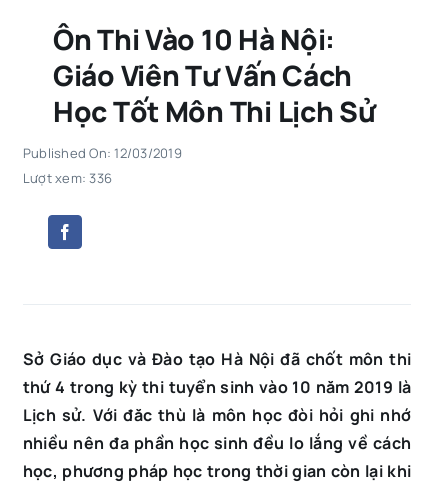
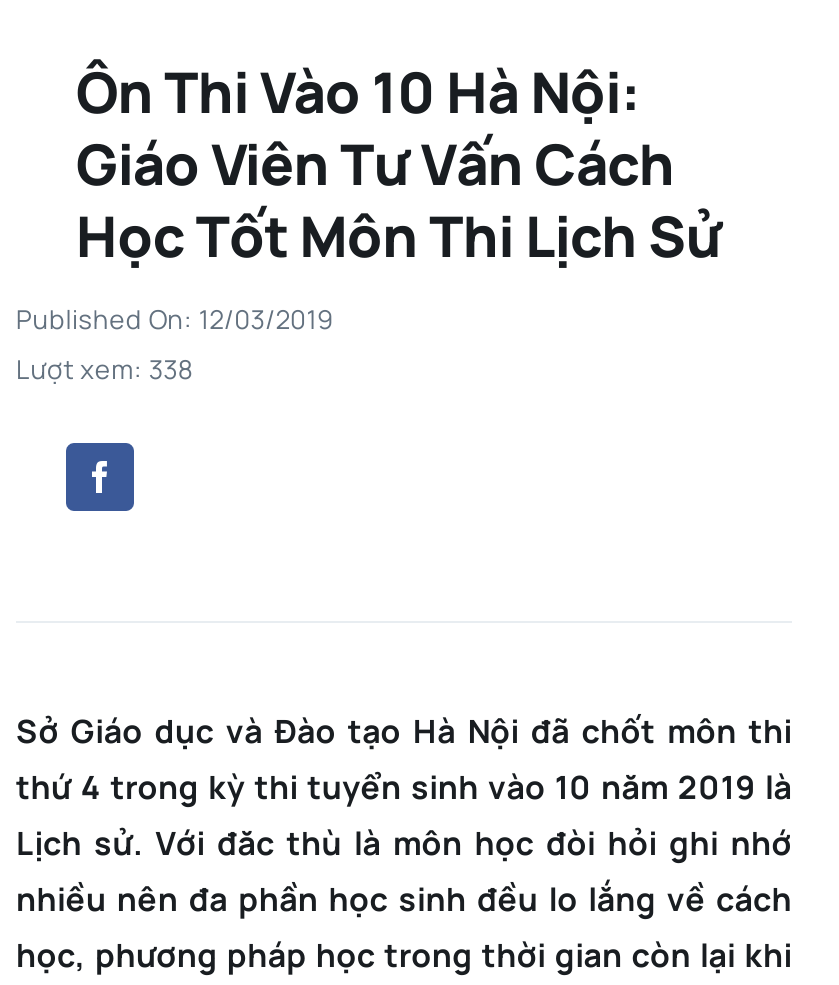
[23,169,112,187] Lượt xem: 336 -> [16,352,194,388] Lượt xem: 338

